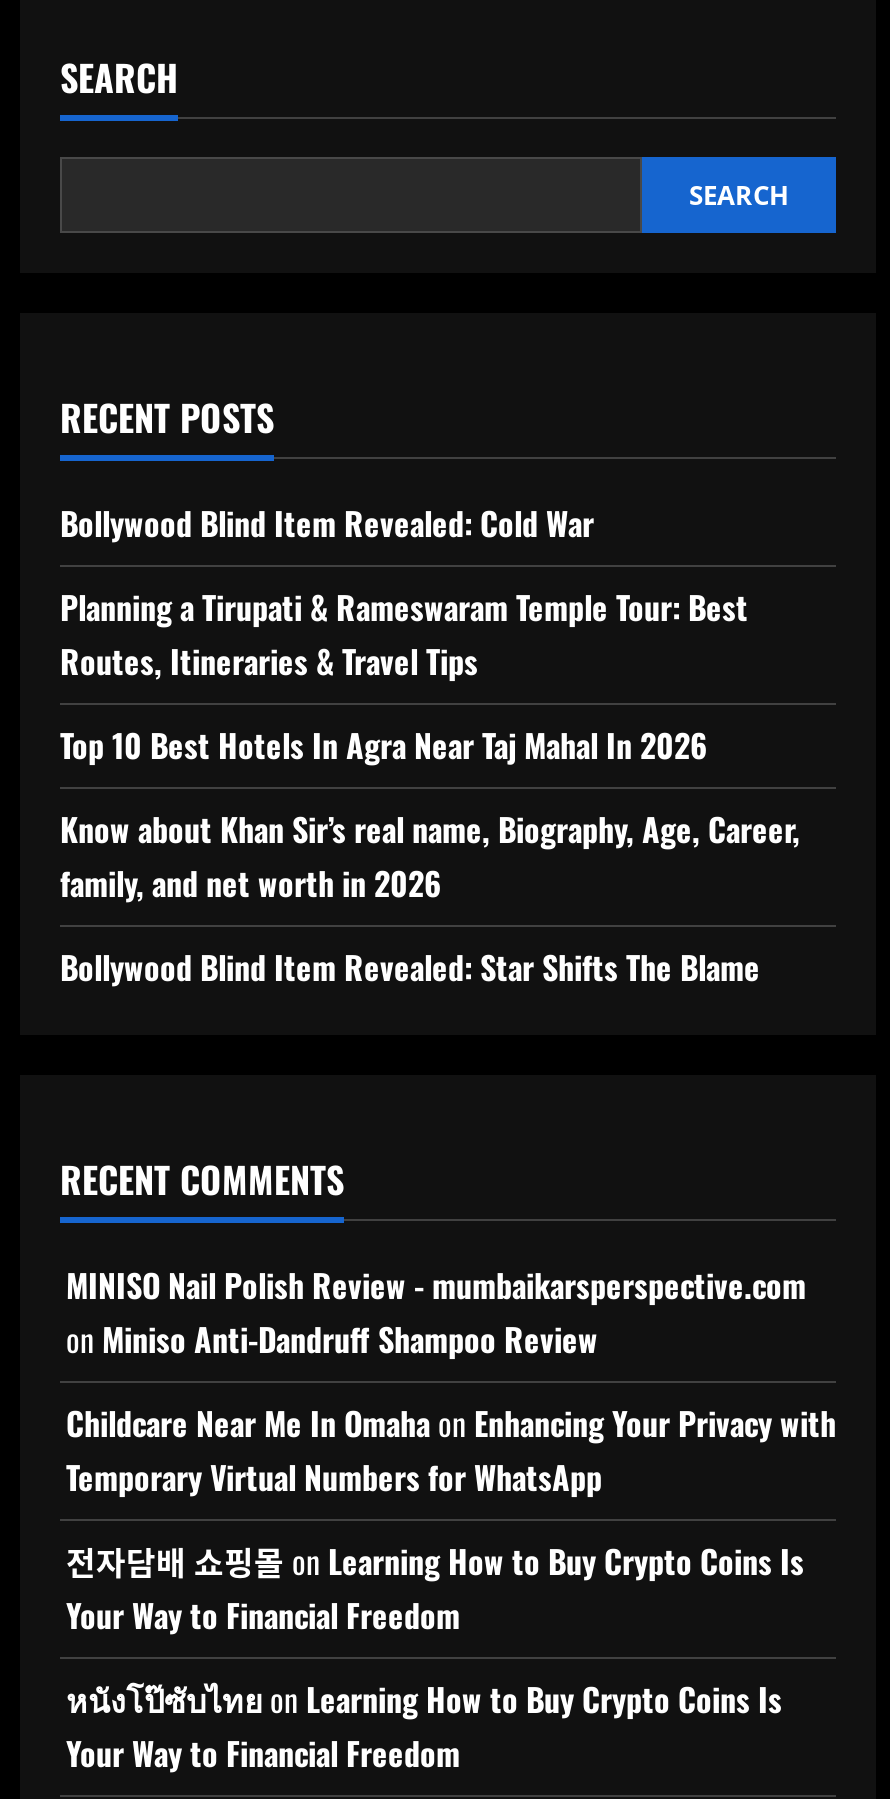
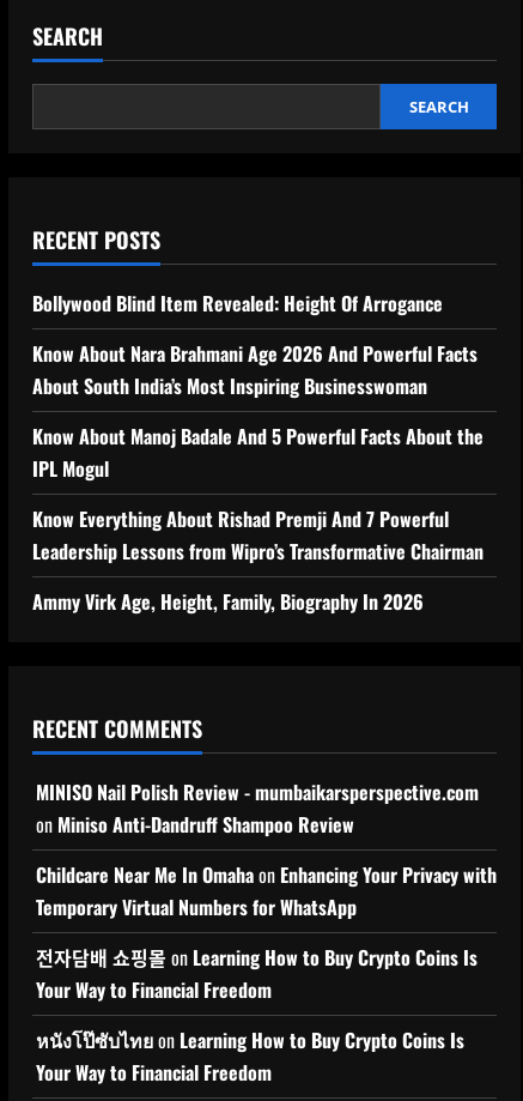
[60,498,594,546] Bollywood Blind Item Revealed: Cold War -> [32,289,443,318] Bollywood Blind Item Revealed: Height Of Arrogance
[60,582,748,684] Planning a Tirupati & Rameswaram Temple Tour: Best | Routes, Itineraries & Travel Tips -> [32,339,478,401] Know About Nara Brahmani Age 2026 And Powerful Facts | About South India’s Most Inspiring Businesswoman
[60,720,708,768] Top 10 Best Hotels In Agra Near Taj Mahal In 2026 -> [32,422,484,483] Know About Manoj Badale And 5 Powerful Facts About the | IPL Mogul
[60,804,800,906] Know about Khan Sir’s real name, Biography, Age, Career, | family, and net worth in 2026 -> [32,505,484,566] Know Everything About Rishad Premji And 7 Powerful | Leadership Lessons from Wipro’s Transformative Chairman
[60,942,760,990] Bollywood Blind Item Revealed: Star Shifts The Blame -> [32,587,424,616] Ammy Virk Age, Height, Family, Biography In 2026

